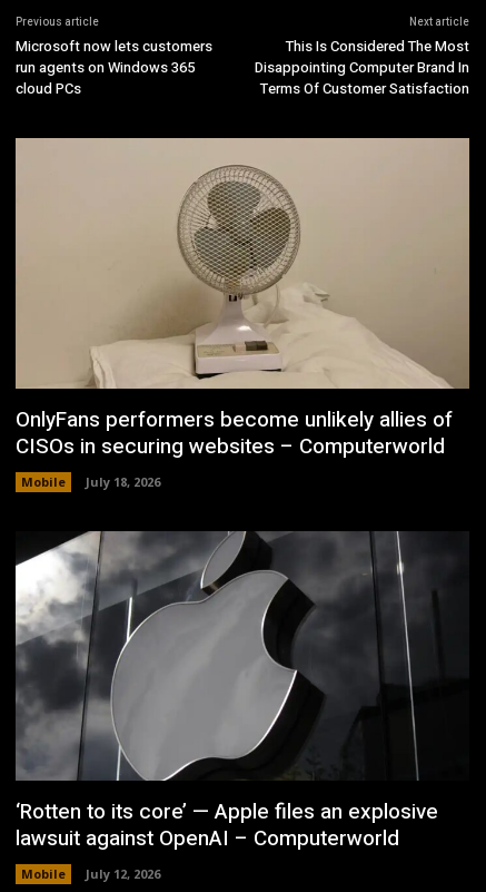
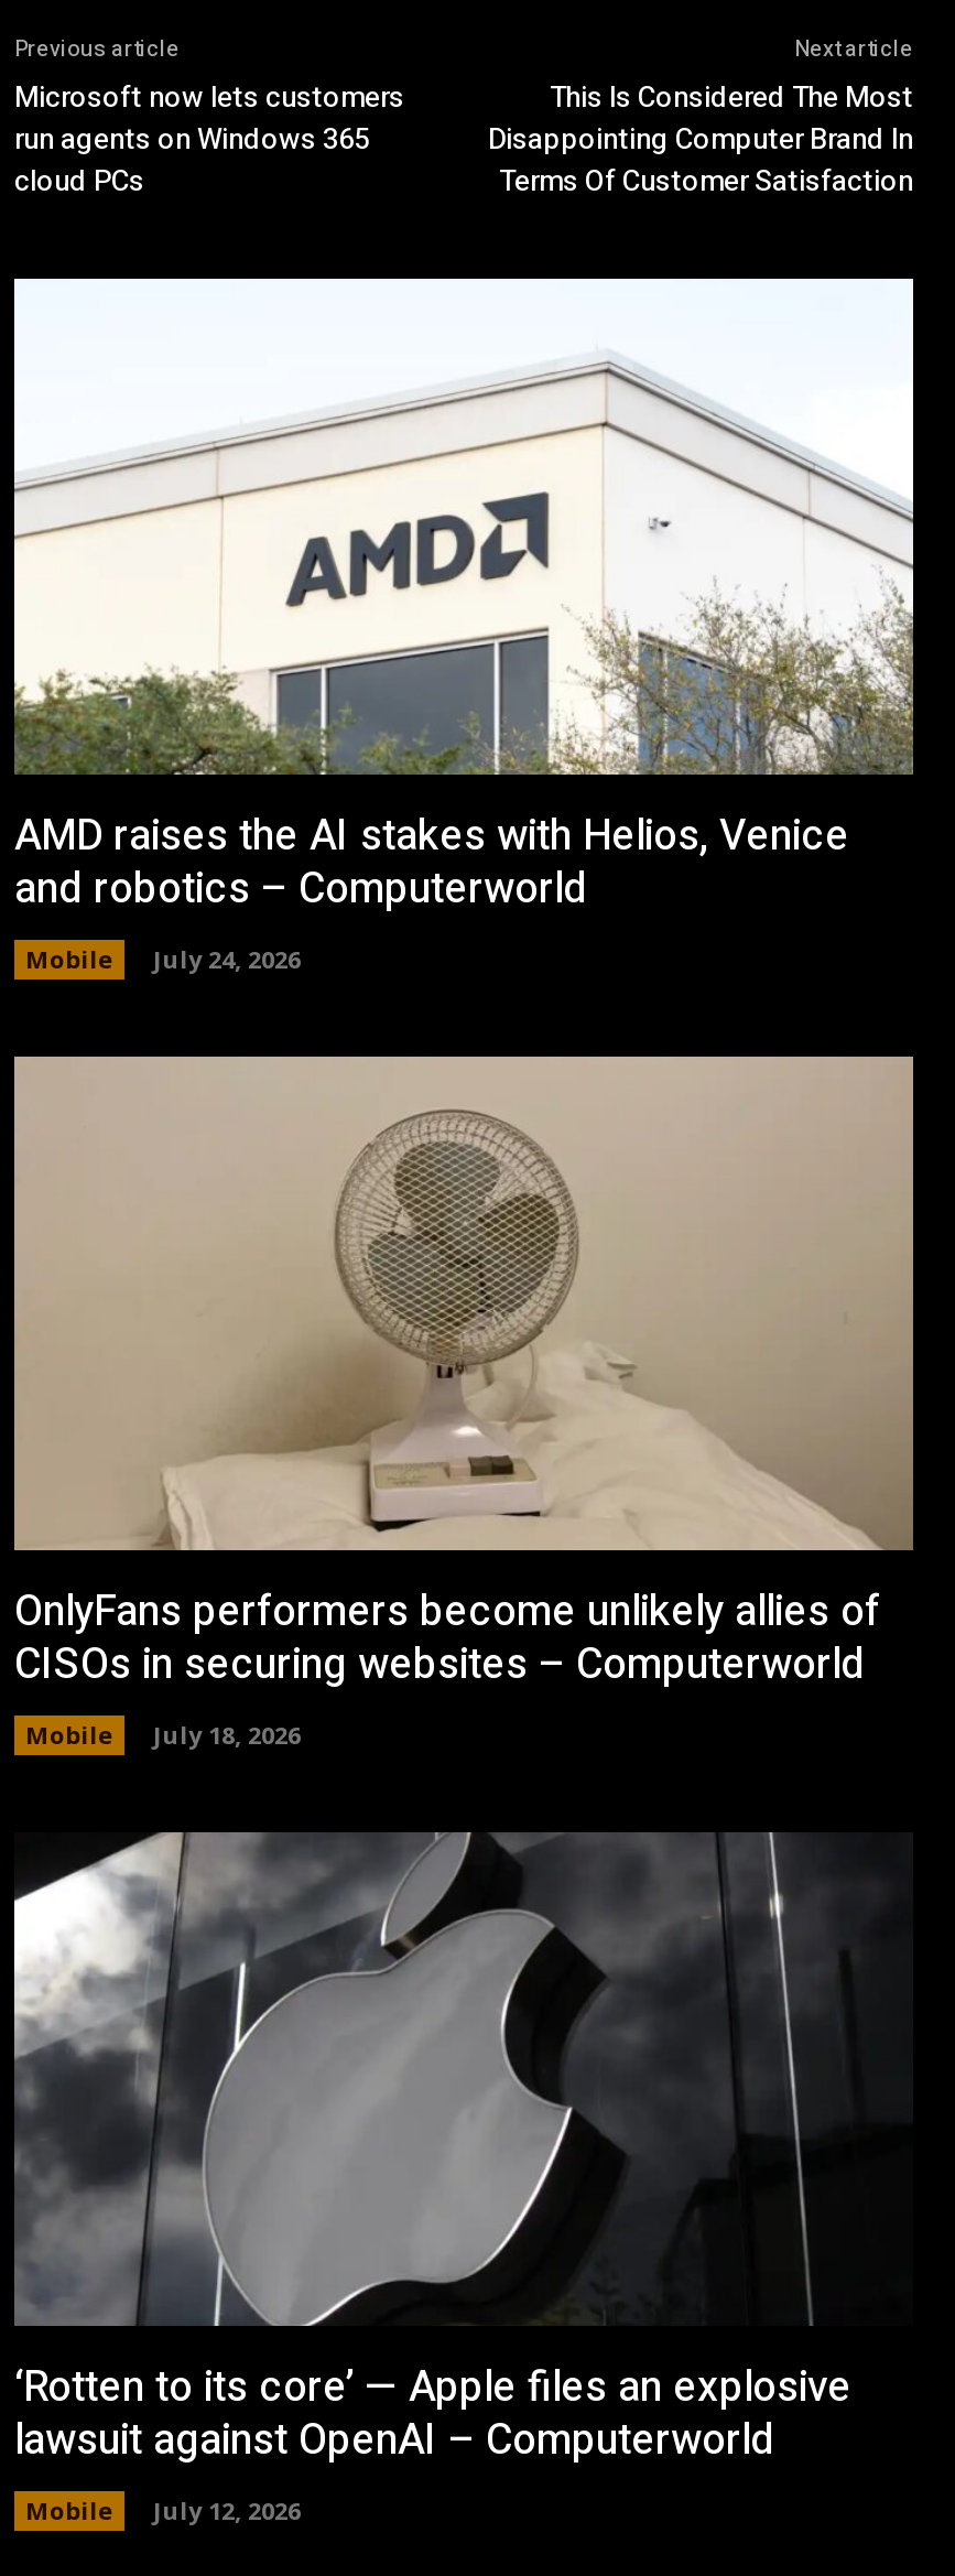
none -> [12,279,915,974] [image] | AMD raises the AI stakes with Helios, Venice | and robotics – Computerworld | Mobile | July 24, 2026

